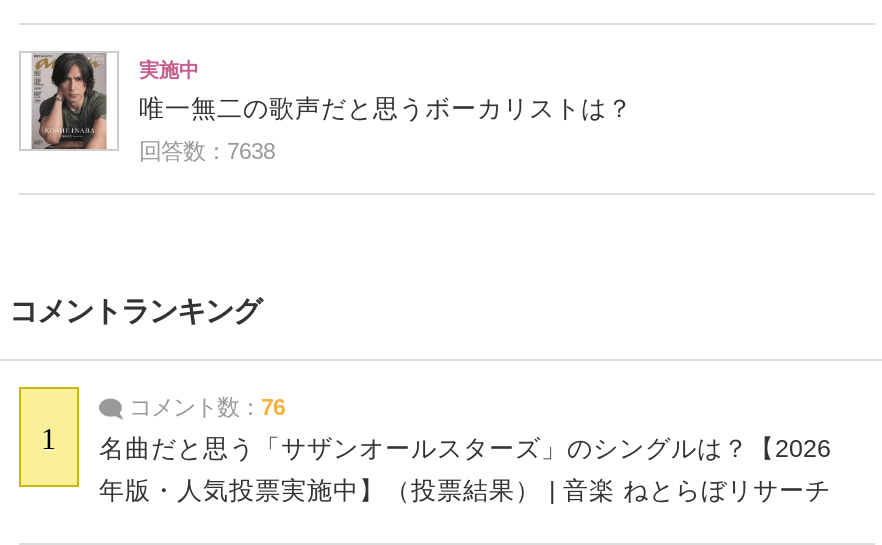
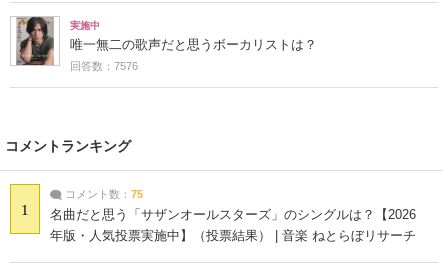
[139,139,275,163] 回答数：7638 -> [70,60,138,72] 回答数：7576
[123,395,285,419] コメント数：76 -> [62,188,143,200] コメント数：75

